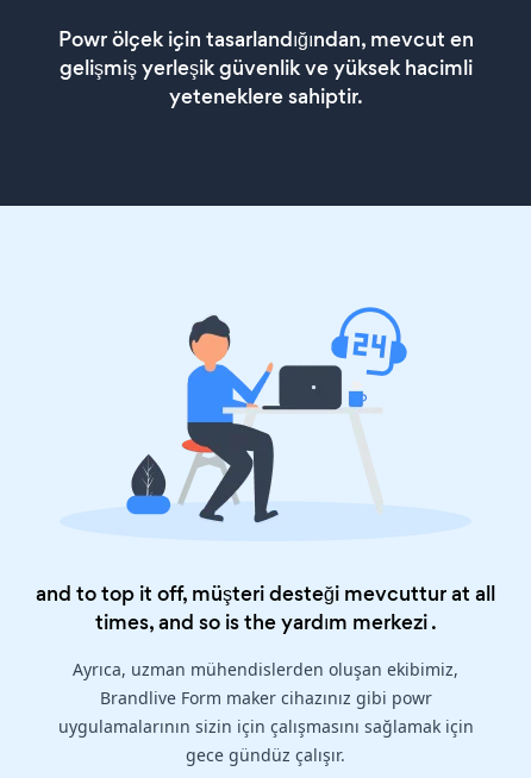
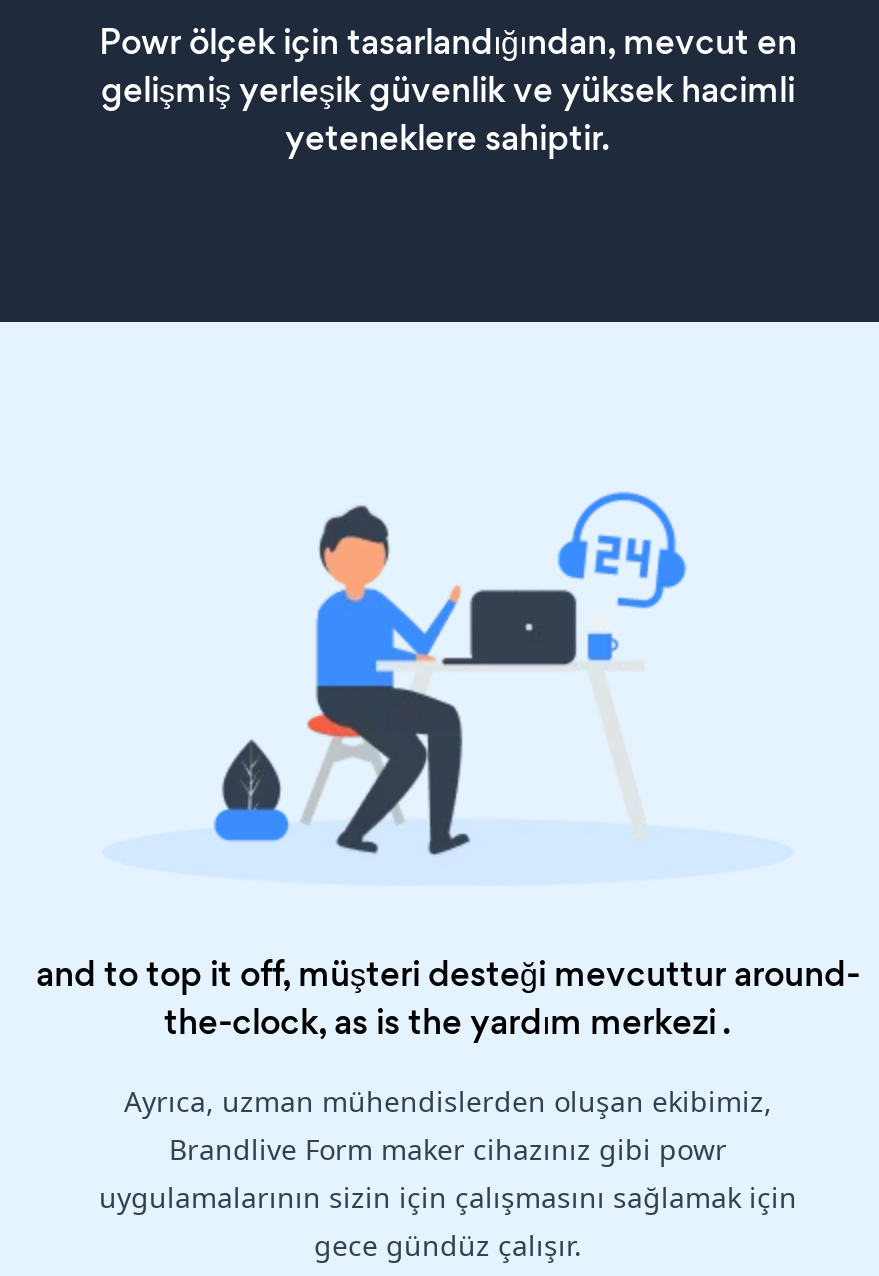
[36,580,495,637] and to top it off, müşteri desteği mevcuttur at all | times, and so is the yardım merkezi. -> [36,950,860,1046] and to top it off, müşteri desteği mevcuttur around- | the-clock, as is the yardım merkezi.

